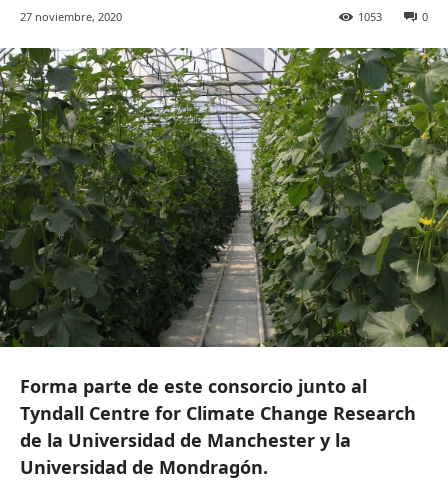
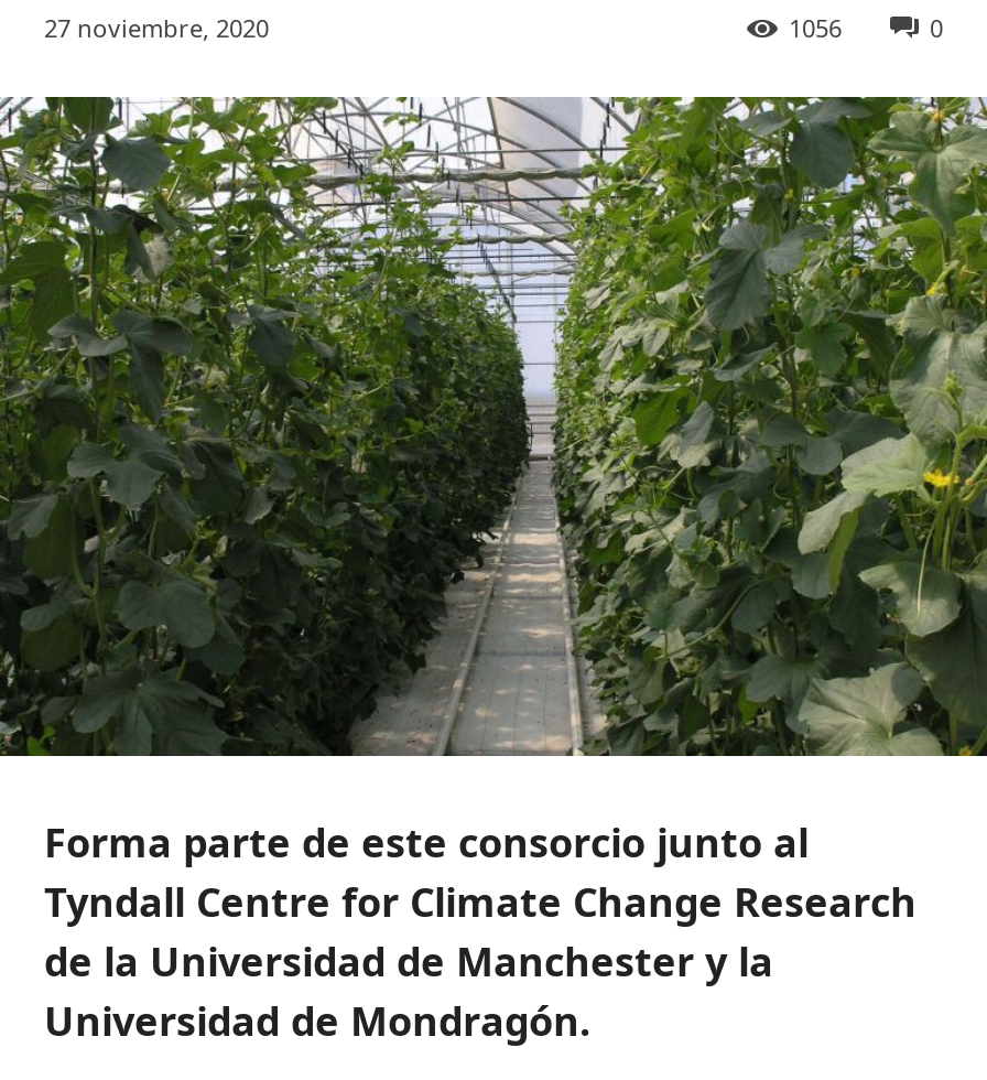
[358,9,382,24] 1053 -> [789,11,842,45] 1056

